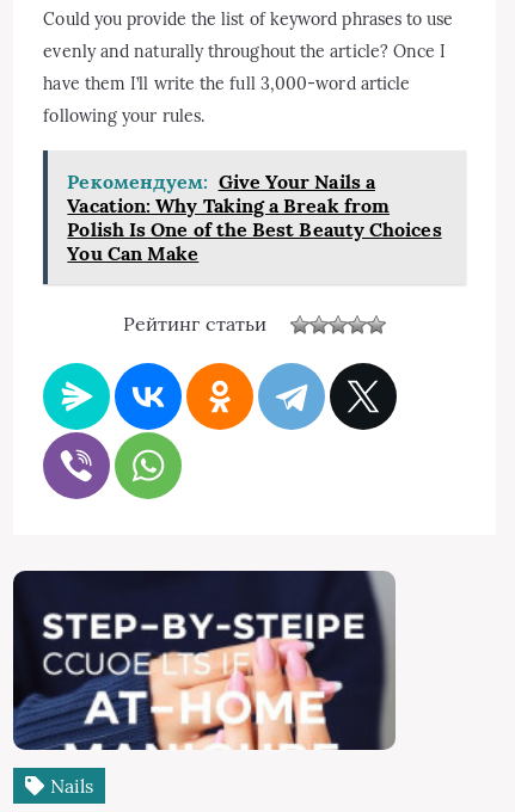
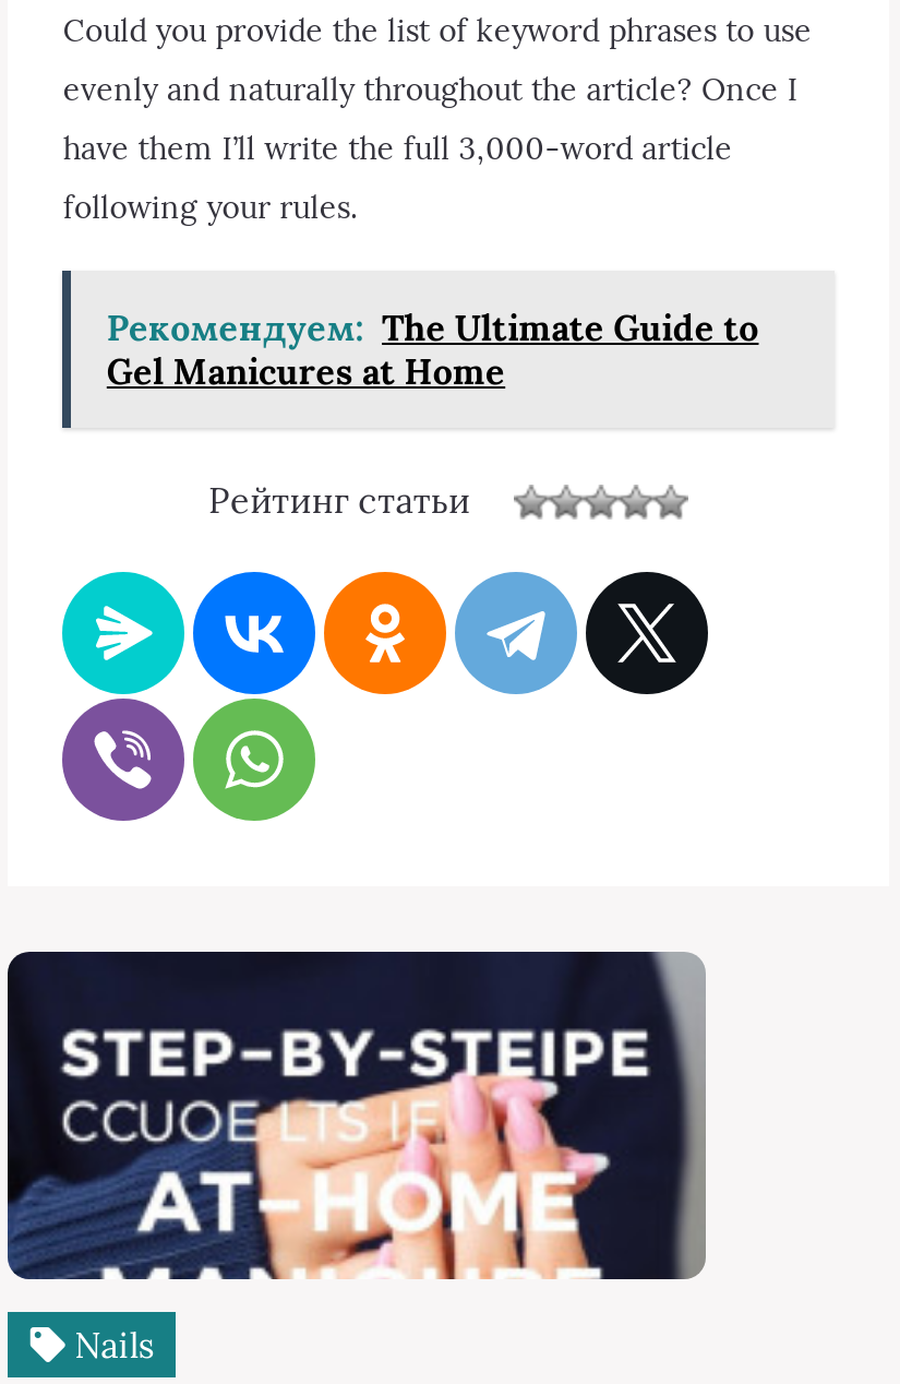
[67,169,442,265] Рекомендуем: Give Your Nails a | Vacation: Why Taking a Break from | Polish Is One of the Best Beauty Choices | You Can Make -> [107,305,759,392] Рекомендуем: The Ultimate Guide to | Gel Manicures at Home

